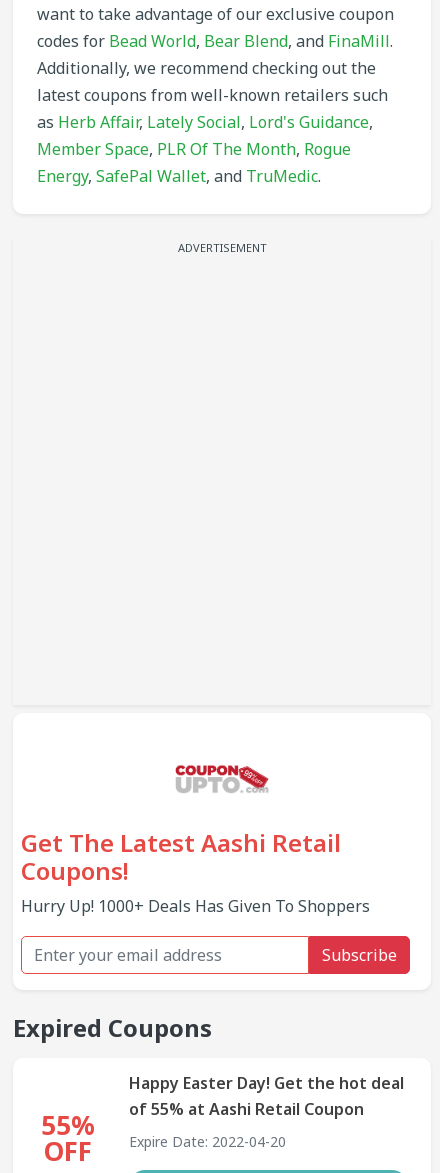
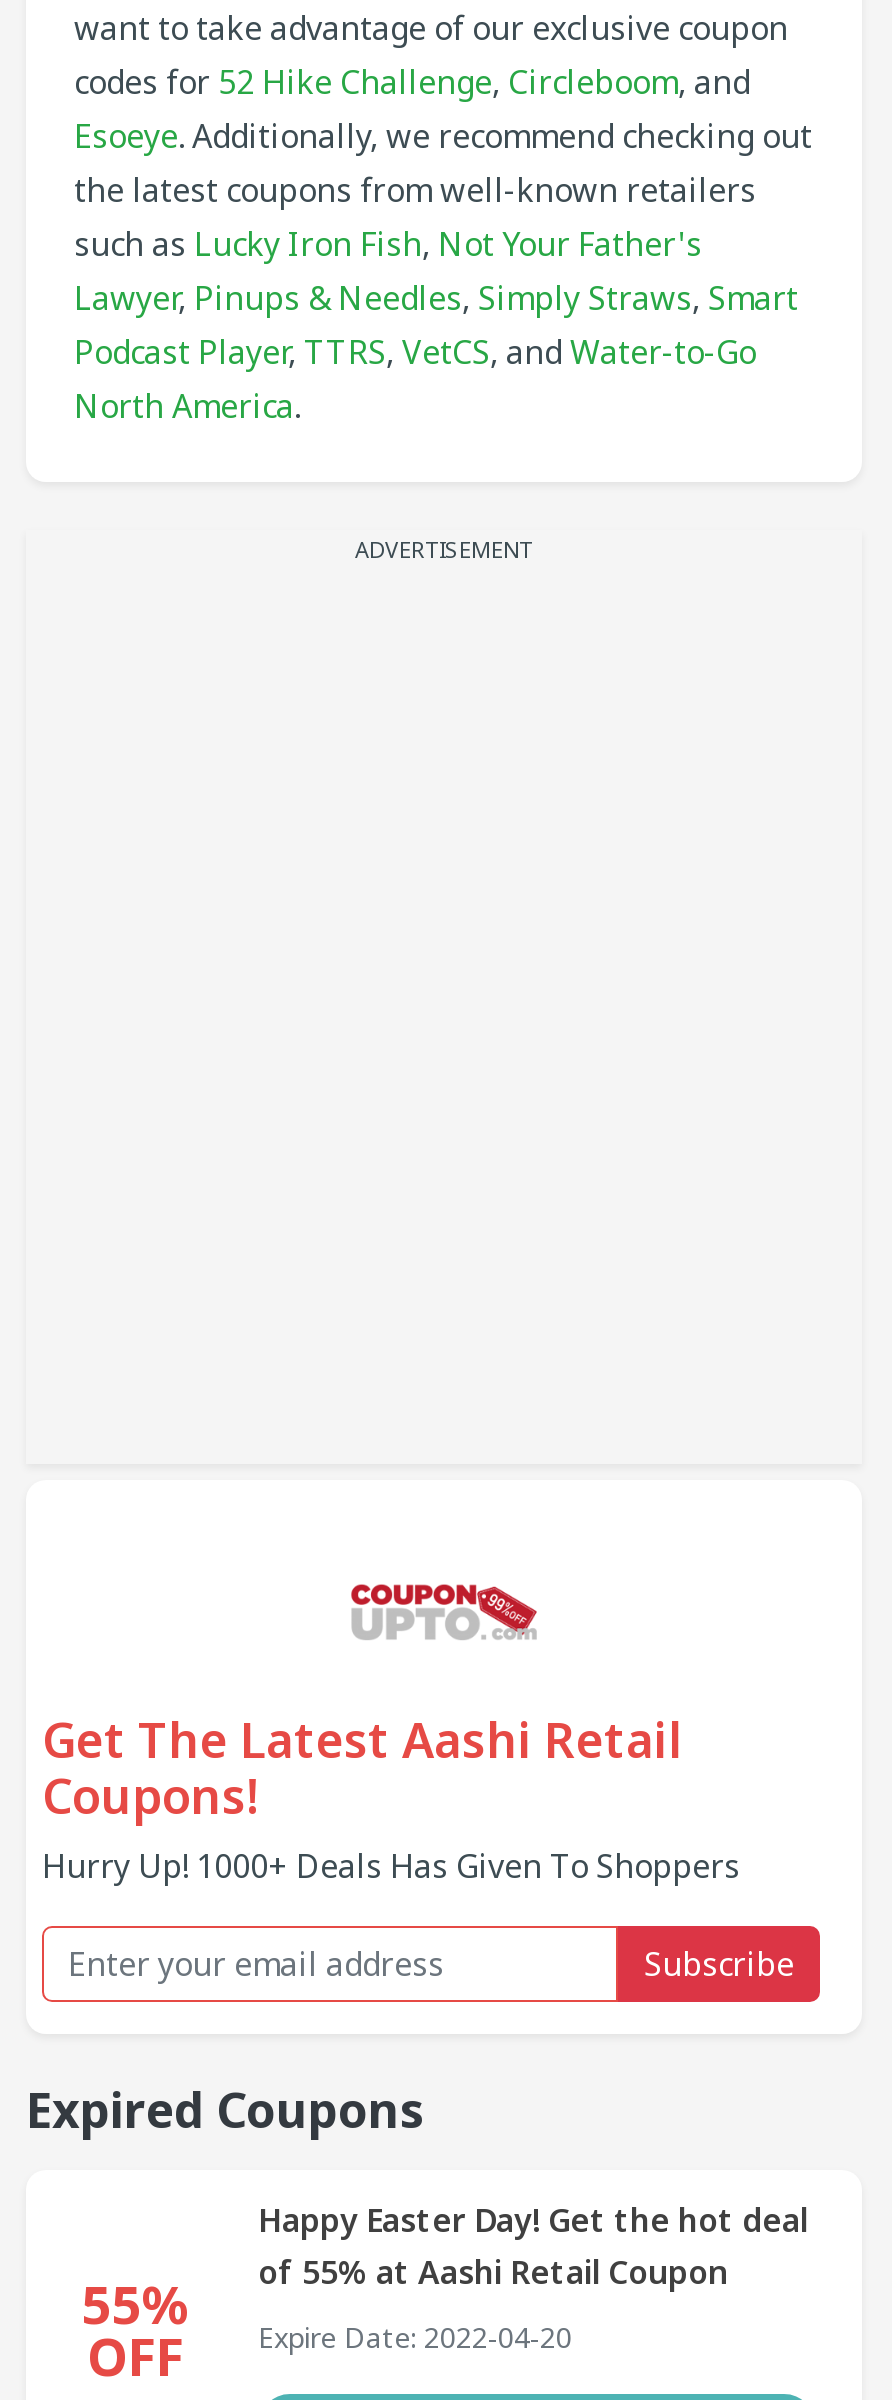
[37,30,393,187] codes for Bead World, Bear Blend, and FinaMill. | Additionally, we recommend checking out the | latest coupons from well-known retailers such | as Herb Affair, Lately Social, Lord's Guidance, | Member Space, PLR Of The Month, Rogue | Energy, SafePal Wallet, and TruMedic. -> [74,60,812,428] codes for 52 Hike Challenge, Circleboom, and | Esoeye. Additionally, we recommend checking out | the latest coupons from well-known retailers | such as Lucky Iron Fish, Not Your Father's | Lawyer, Pinups & Needles, Simply Straws, Smart | Podcast Player, TTRS, VetCS, and Water-to-Go | North America.

